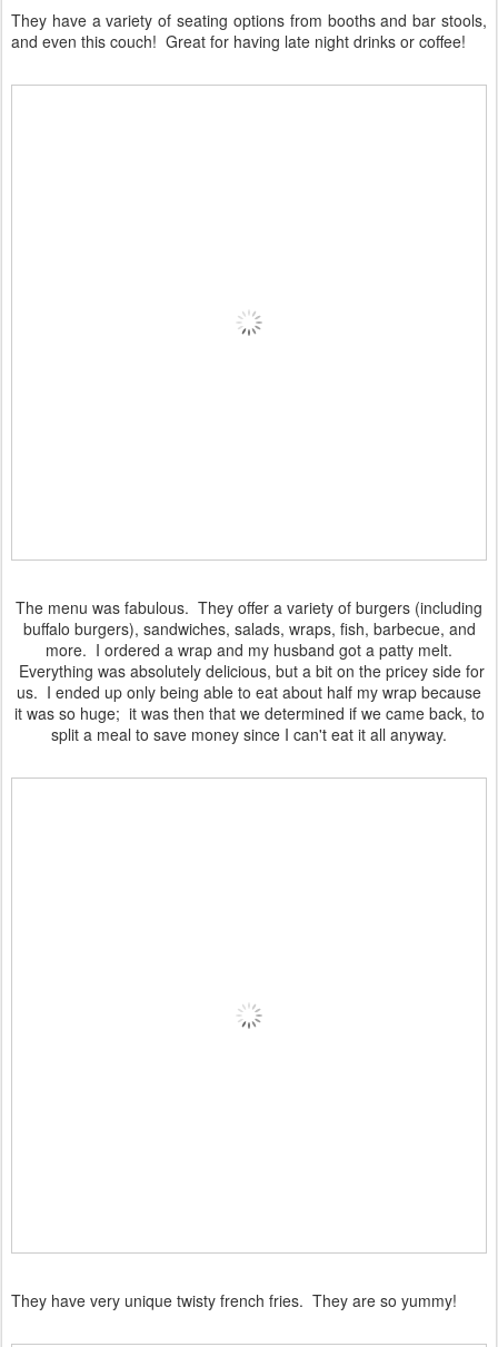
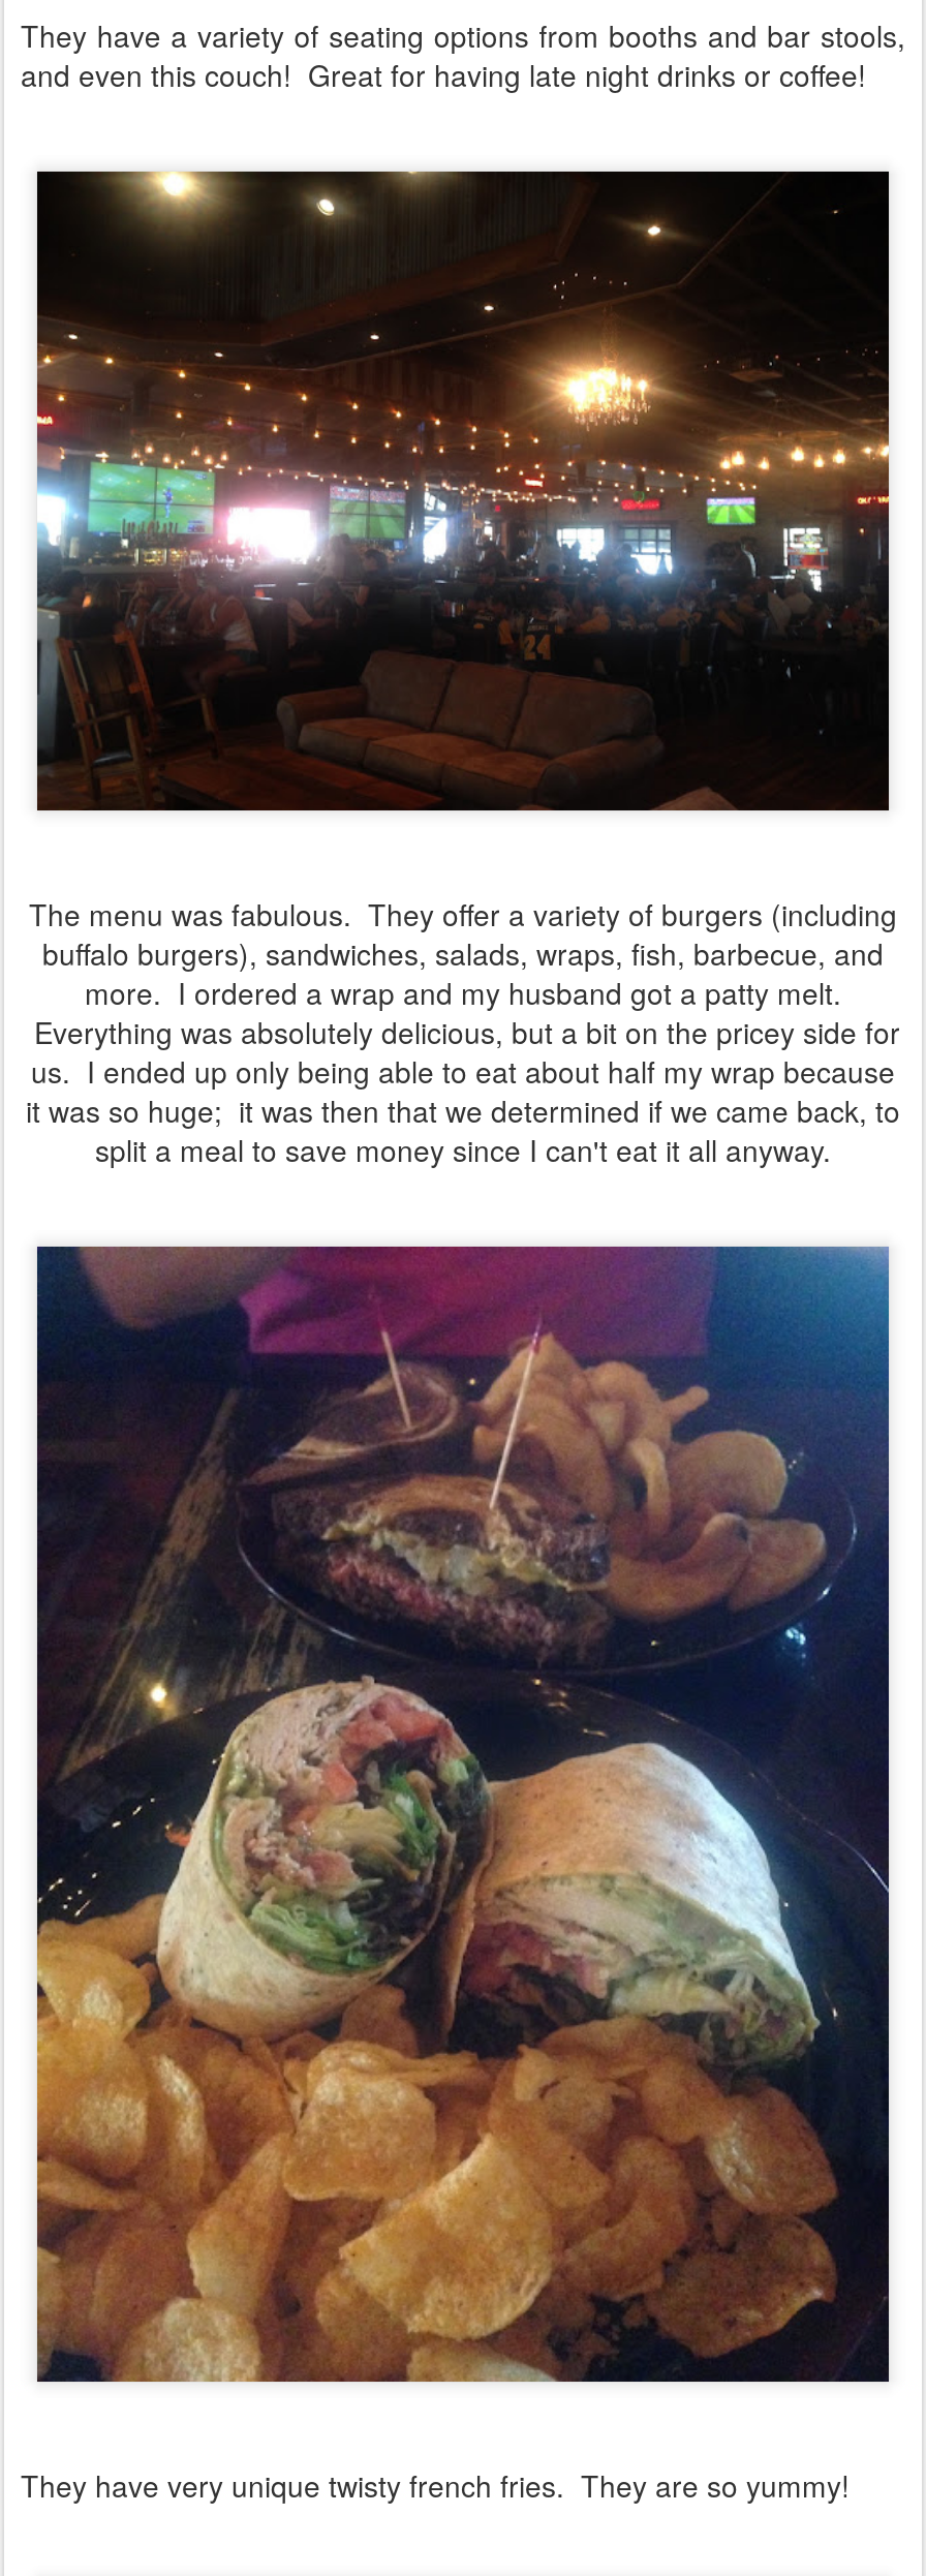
none -> [33,168,893,814] [image]
moved [14,597,484,746] -> [26,893,900,1170]: The menu was fabulous. They offer a variety of burgers (including | buffalo burgers), sandwiches, salads, wraps, fish, barbecue, and | more. I ordered a wrap and my husband got a patty melt. | Everything was absolutely delicious, but a bit on the pricey side for | us. I ended up only being able to eat about half my wrap because | it was so huge; it was then that we determined if we came back, to | split a meal to save money since I can't eat it all anyway.
none -> [33,1244,893,2385] [image]

